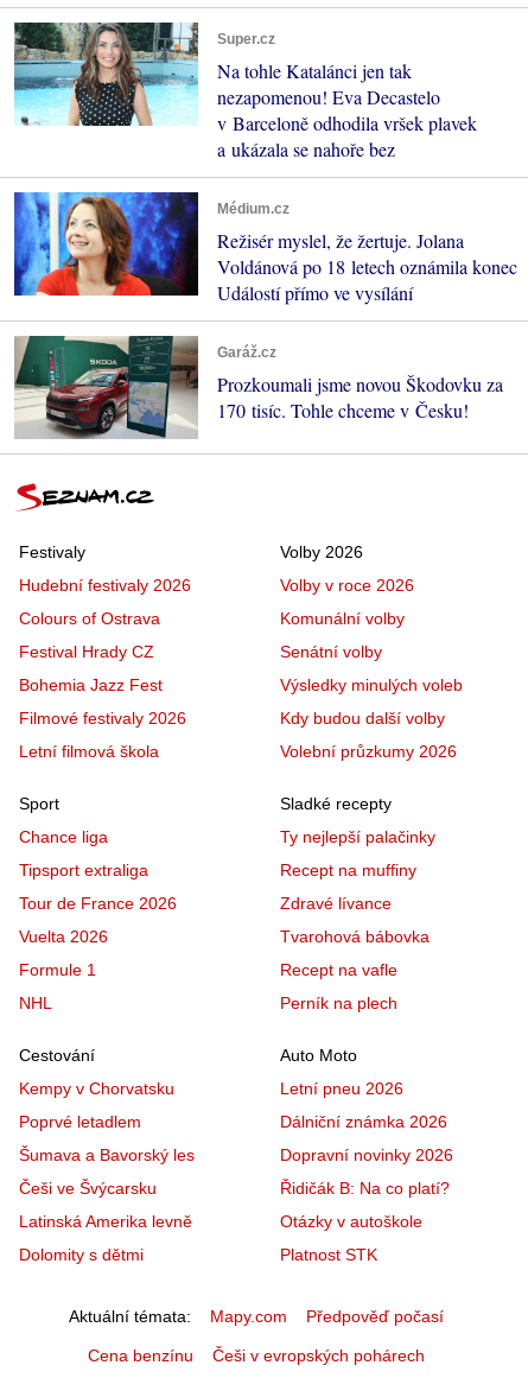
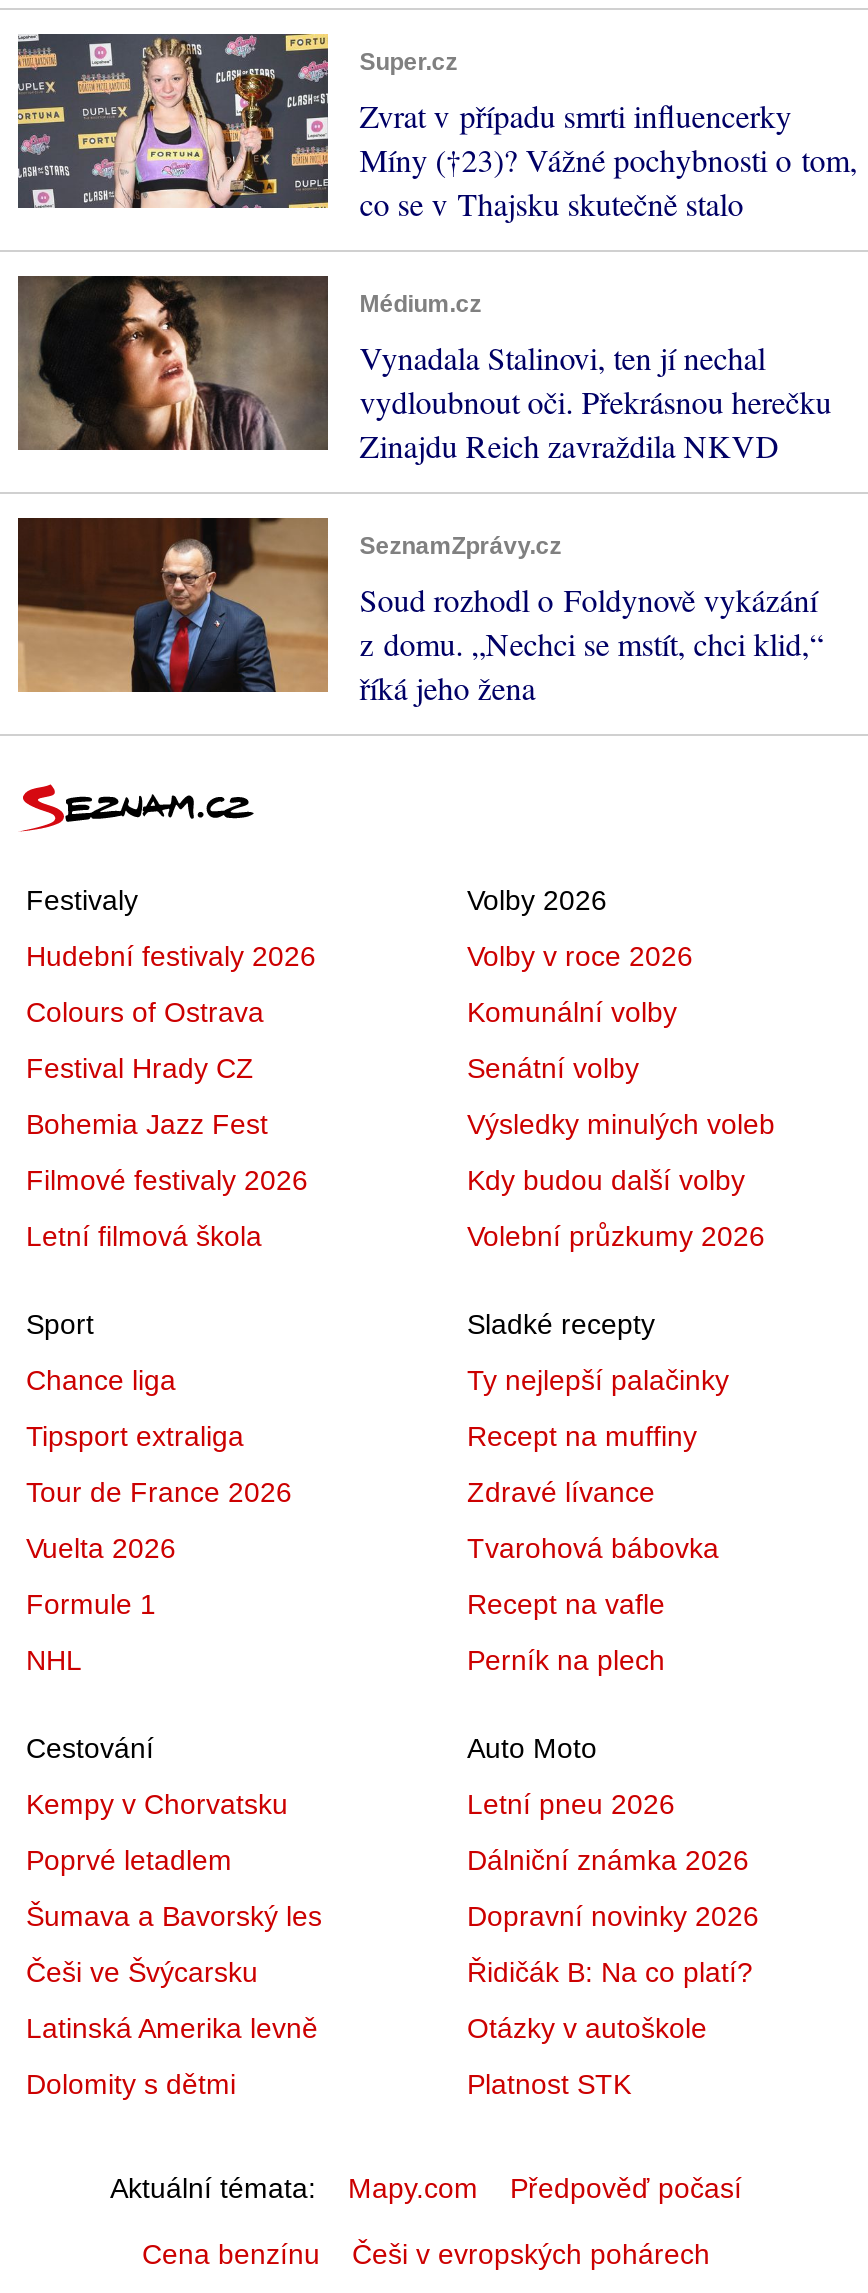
[13,21,477,161] [image] | Na tohle Katalánci jen tak | nezapomenou! Eva Decastelo | v Barceloně odhodila vršek plavek | a ukázala se nahoře bez -> [16,32,857,223] [image] | Zvrat v případu smrti influencerky | Míny (†23)? Vážné pochybnosti o tom, | co se v Thajsku skutečně stalo
[13,191,517,305] [image] | Režisér myslel, že žertuje. Jolana | Voldánová po 18 letech oznámila konec | Událostí přímo ve vysílání -> [16,274,831,465] [image] | Vynadala Stalinovi, ten jí nechal | vydloubnout oči. Překrásnou herečku | Zinajdu Reich zavraždila NKVD
[14,335,503,439] [image] | Garáž.cz | Prozkoumali jsme novou Škodovku za | 170 tisíc. Tohle chceme v Česku! -> [18,516,823,707] [image] | SeznamZprávy.cz | Soud rozhodl o Foldynově vykázání | z domu. „Nechci se mstít, chci klid,“ | říká jeho žena

